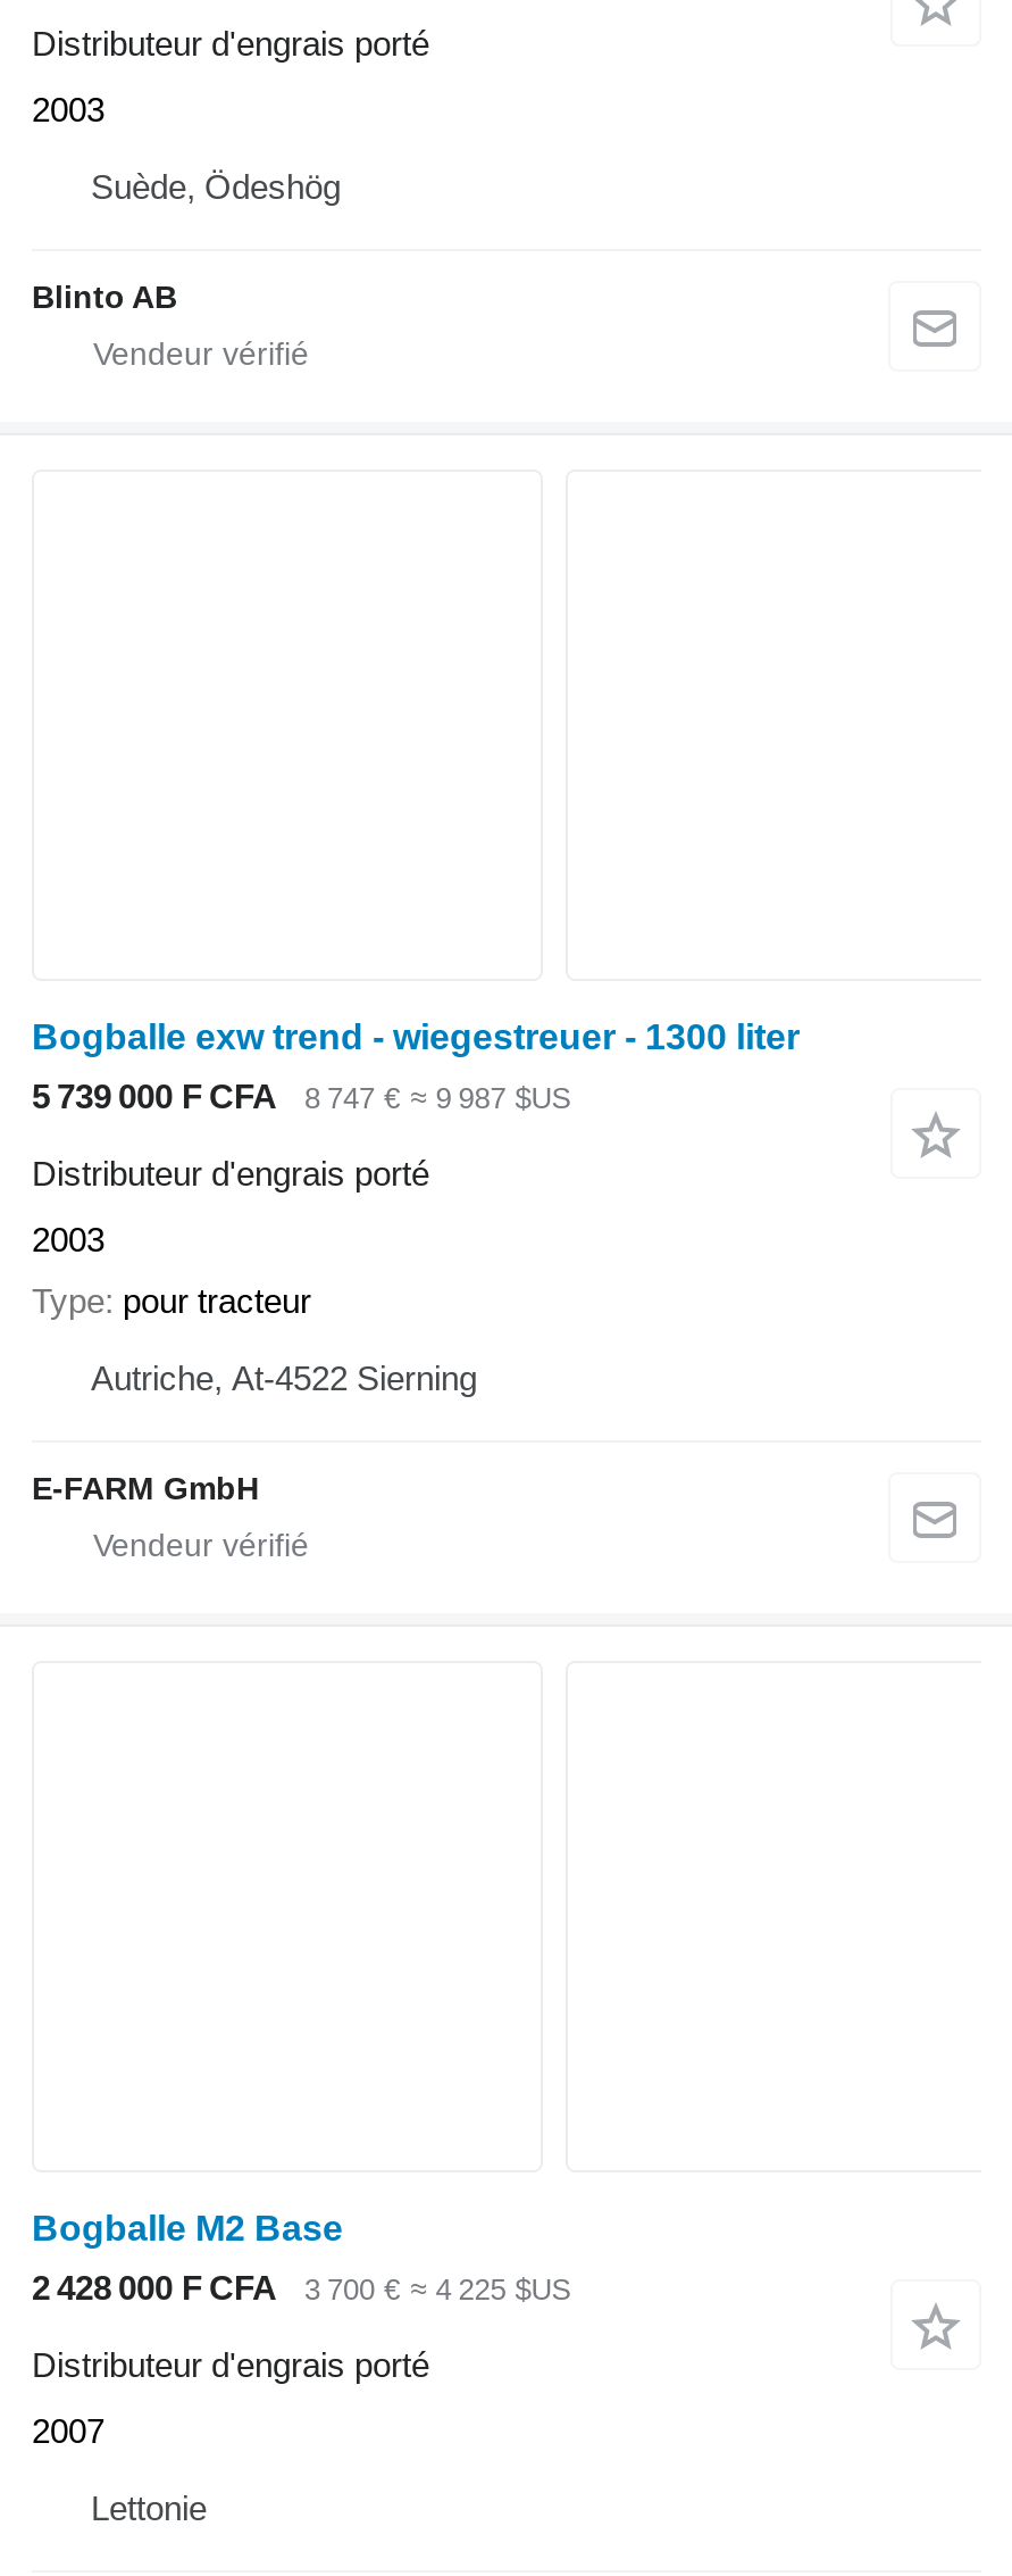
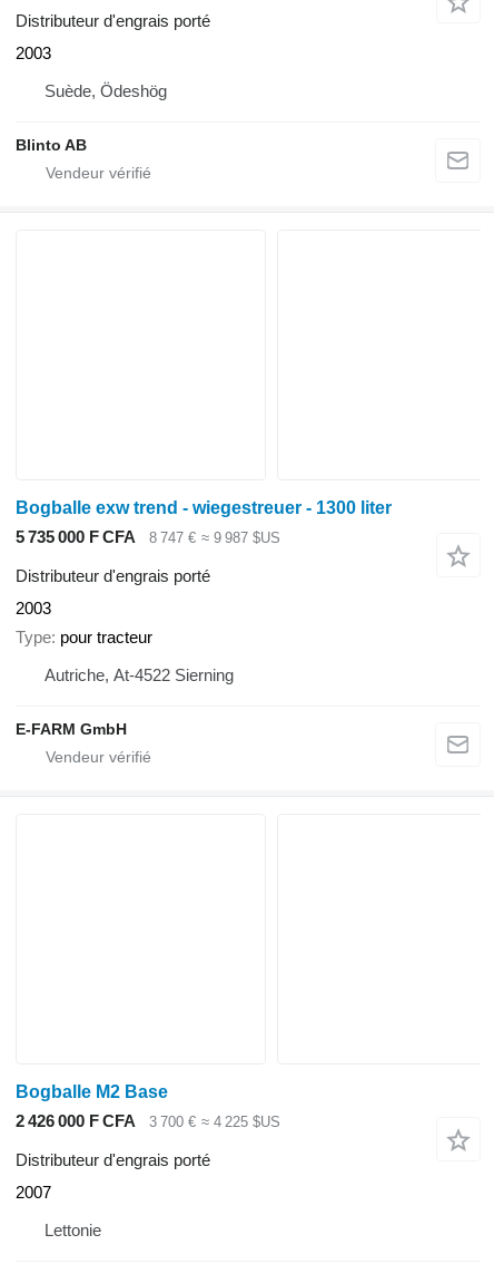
[32,1076,277,1114] 5 739 000 F CFA -> [16,527,136,546] 5 735 000 F CFA
[32,2267,277,2306] 2 428 000 F CFA -> [16,1111,136,1130] 2 426 000 F CFA

